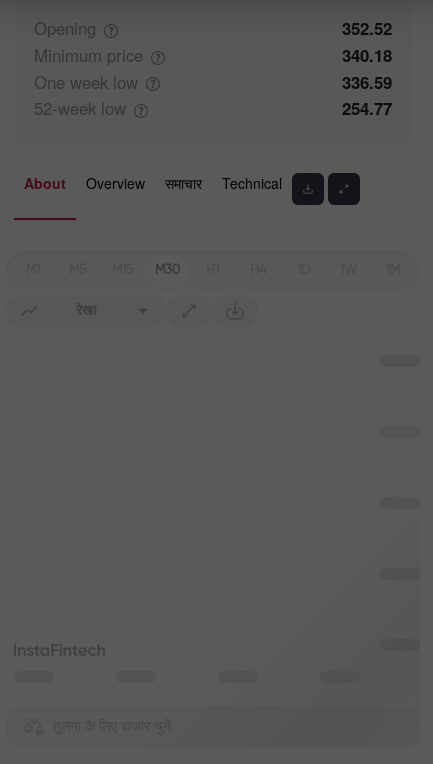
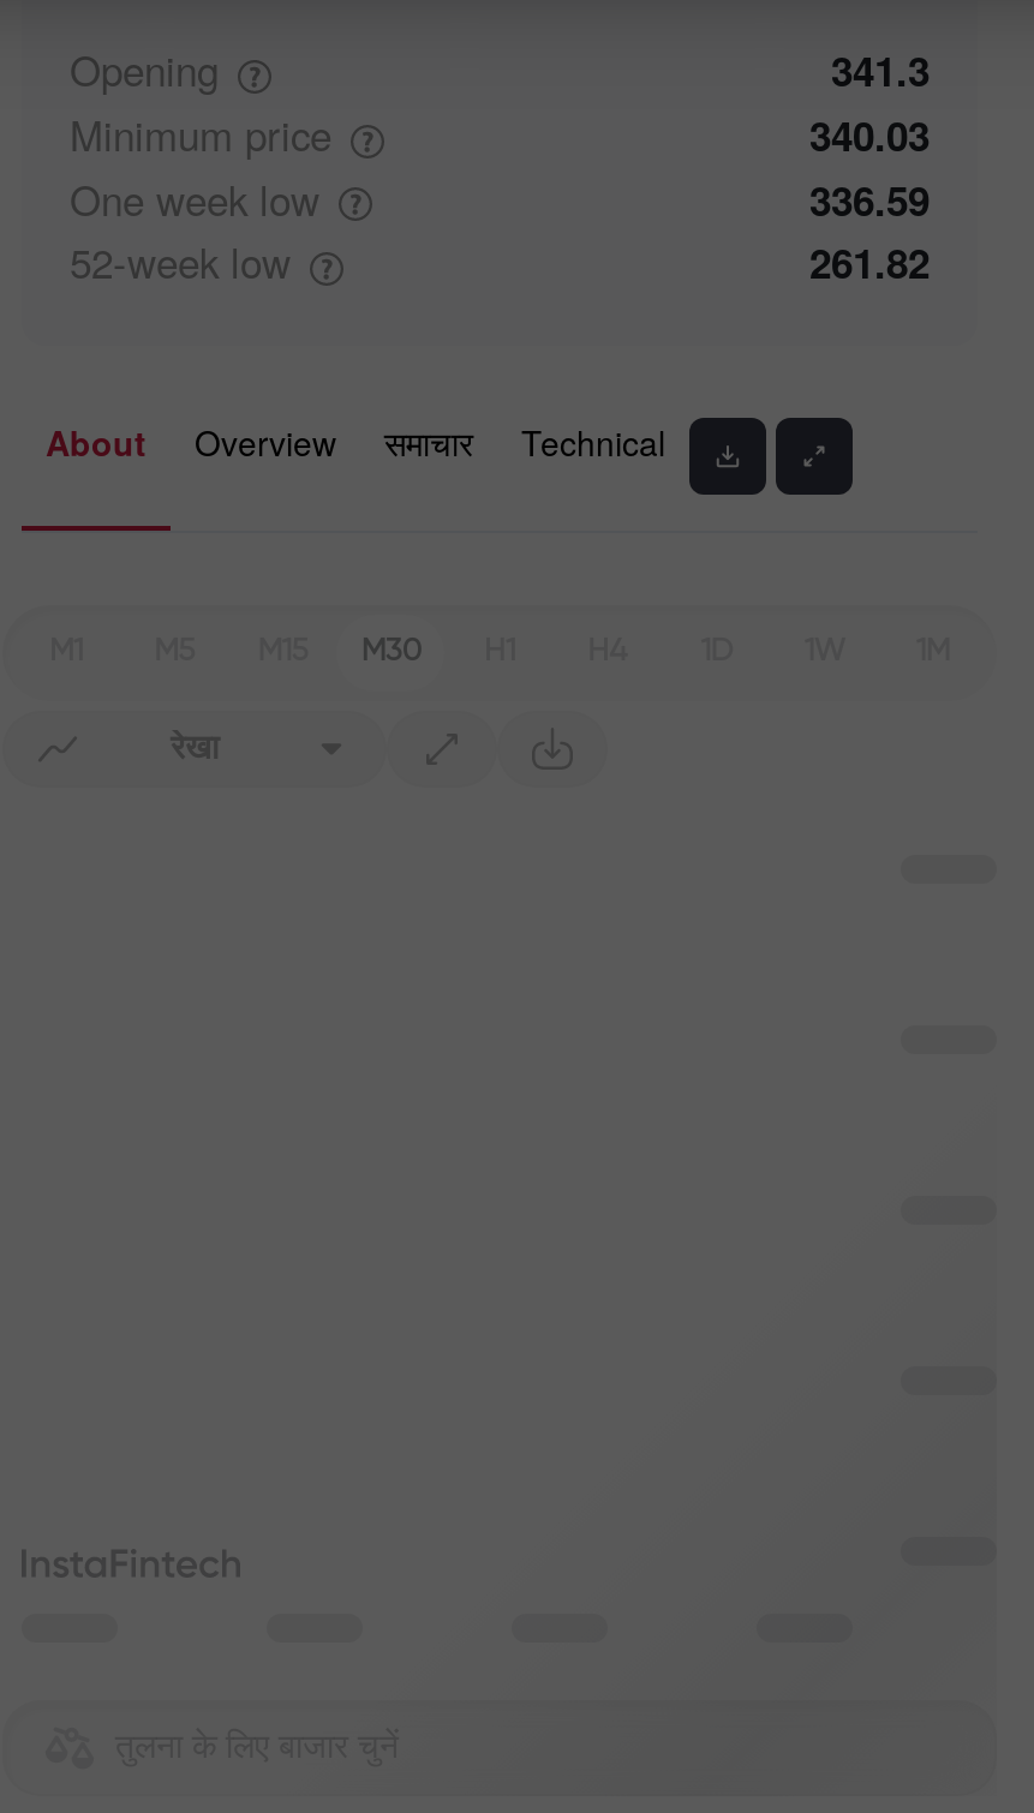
[342,16,392,40] 352.52 -> [831,42,930,99] 341.3
[342,43,392,67] 340.18 -> [809,105,930,163] 340.03
[342,96,392,120] 254.77 -> [809,233,930,291] 261.82

